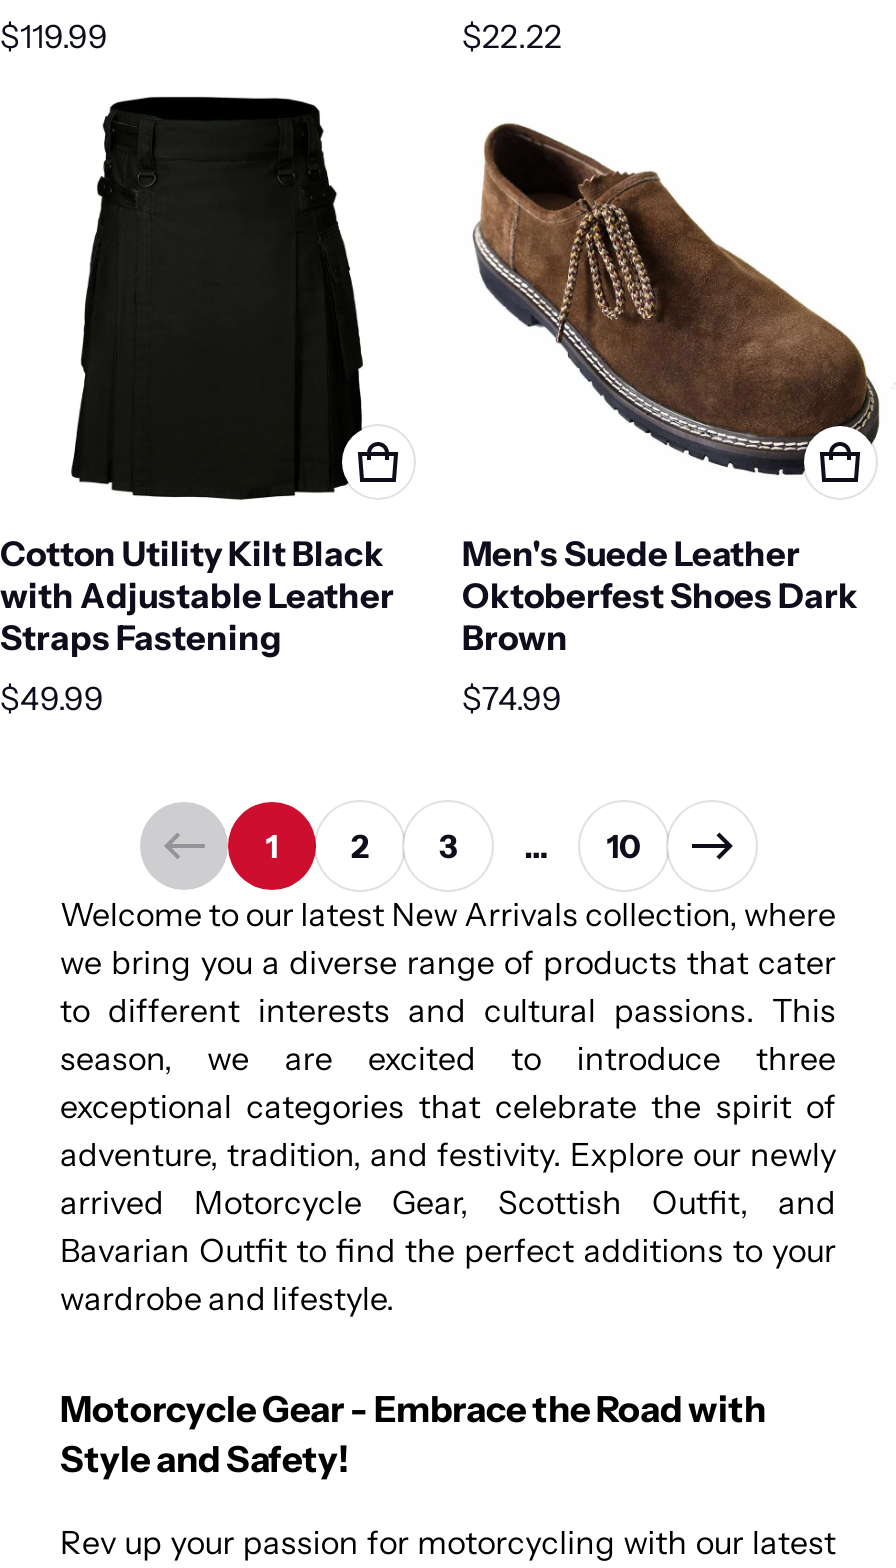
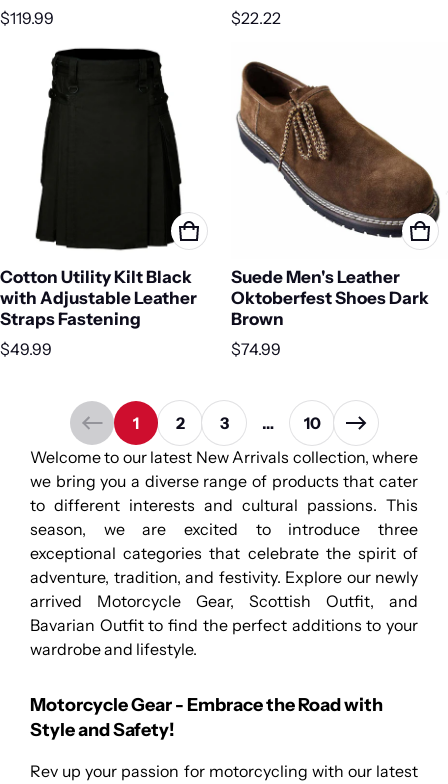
[462,532,800,574] Men's Suede Leather -> [231,266,400,287] Suede Men's Leather

